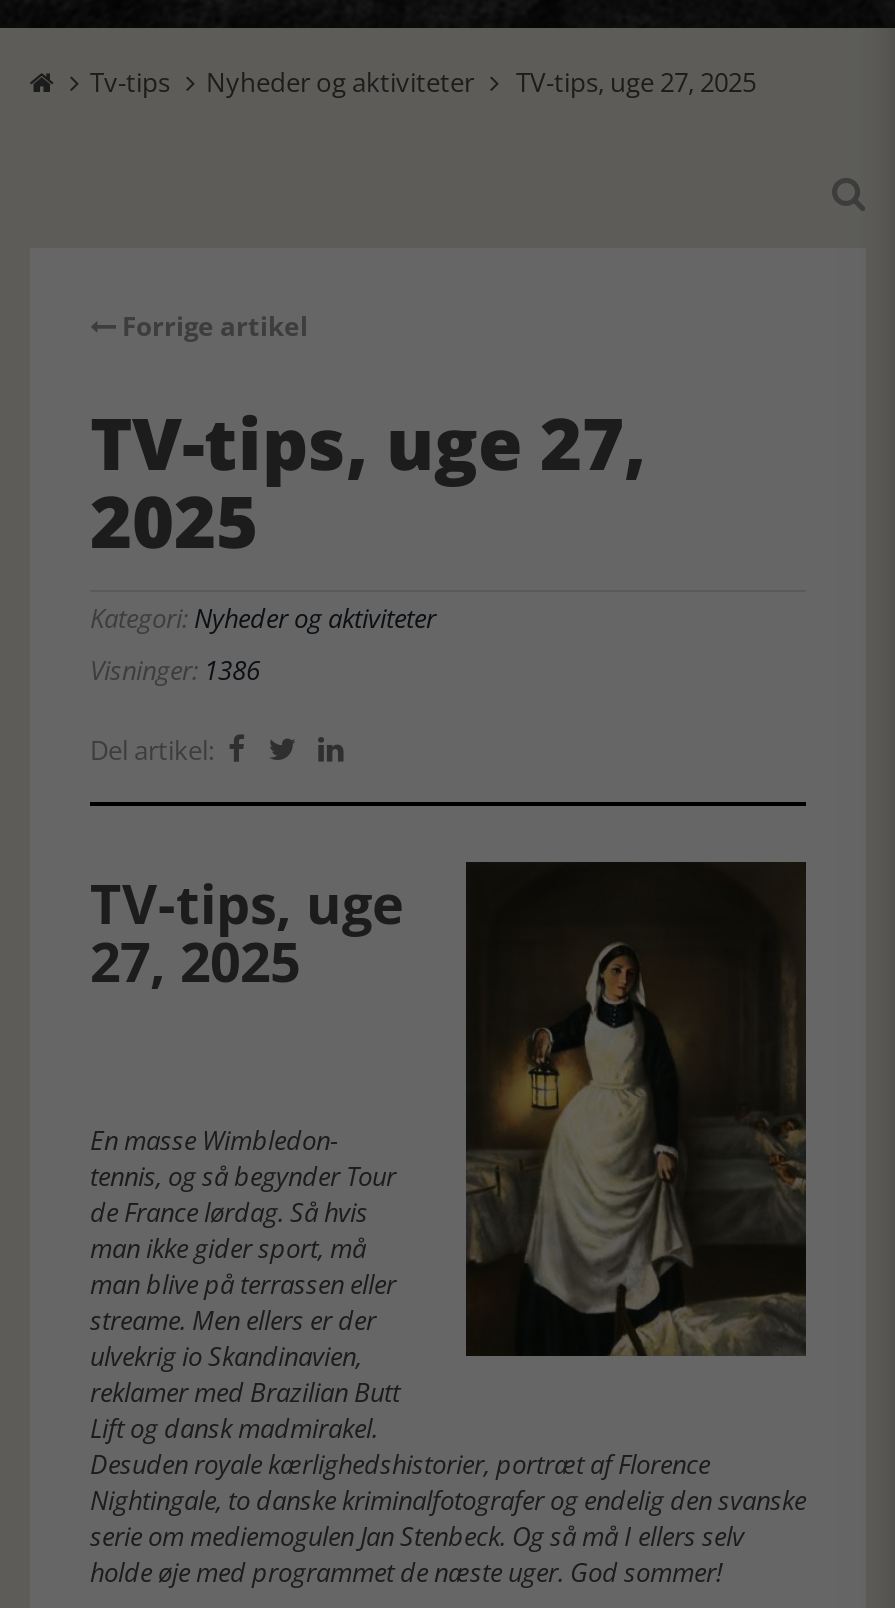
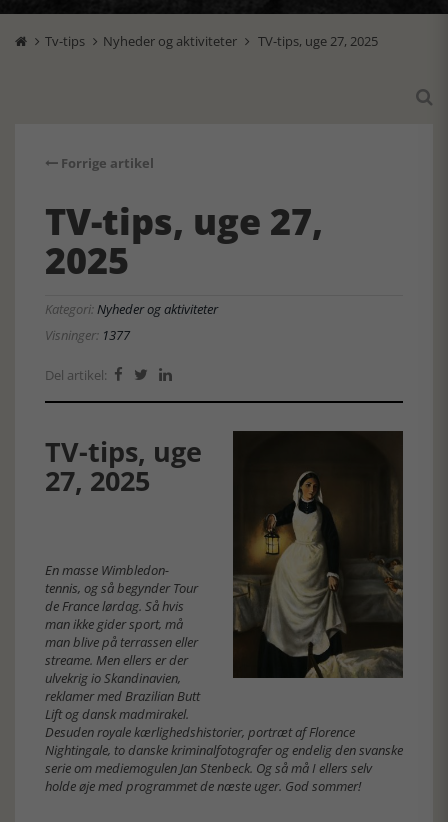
[90,652,260,688] Visninger: 1386 -> [45,326,130,344] Visninger: 1377

